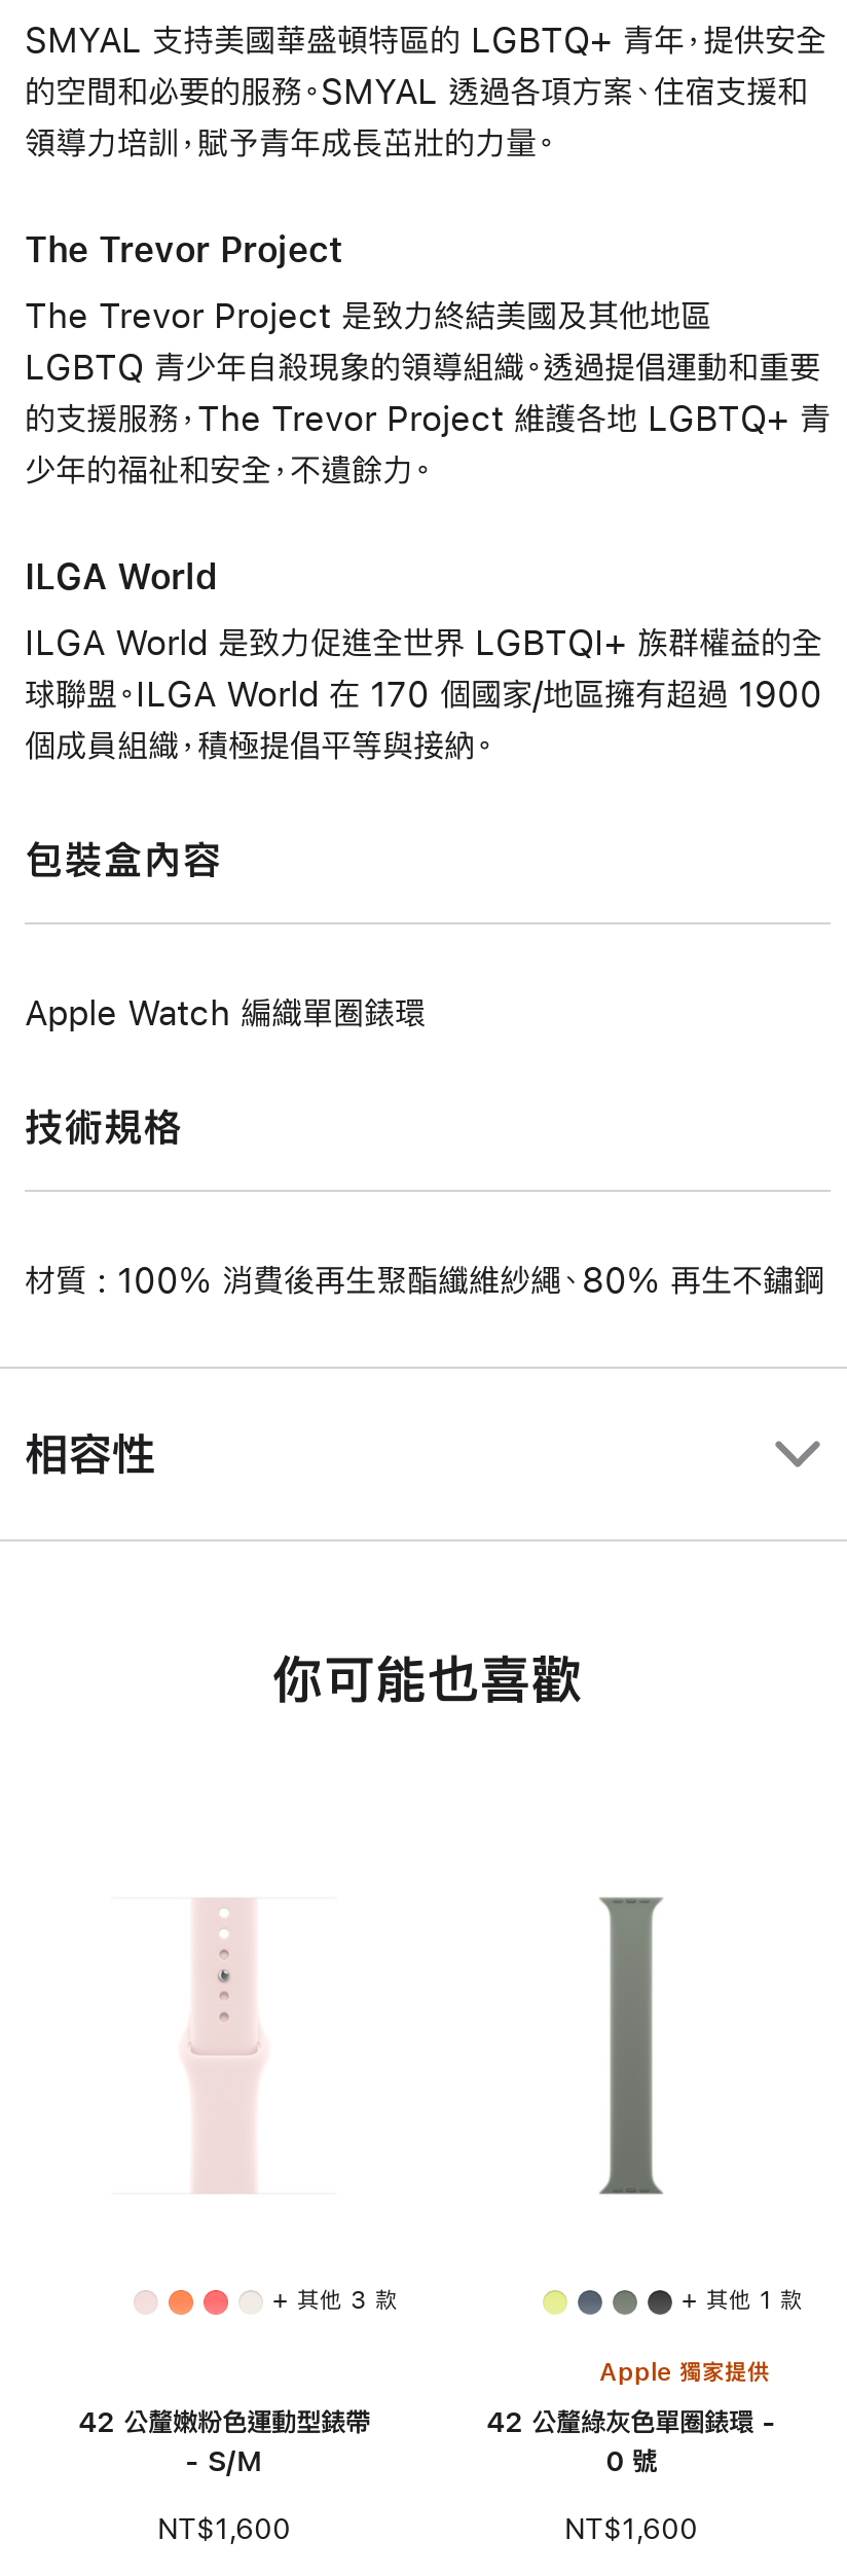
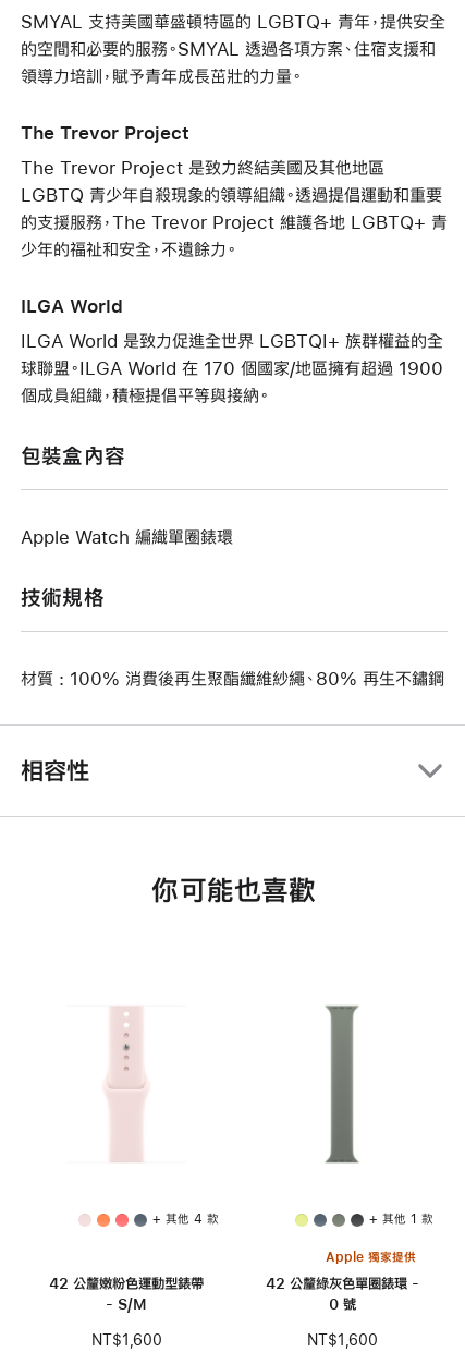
[272,2288,398,2313] + 其他 3 款 -> [152,1213,218,1226] + 其他 4 款

